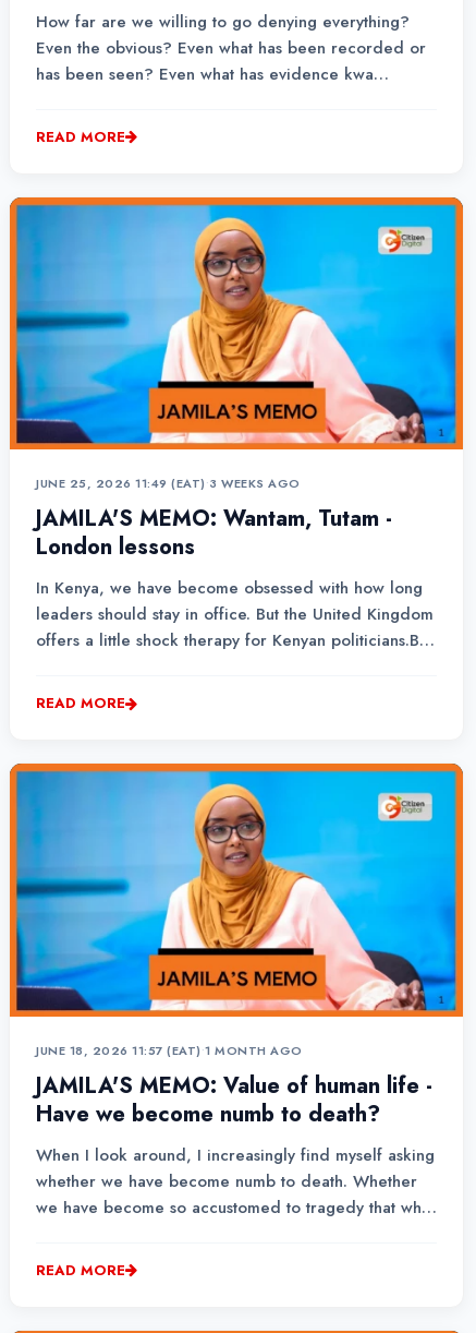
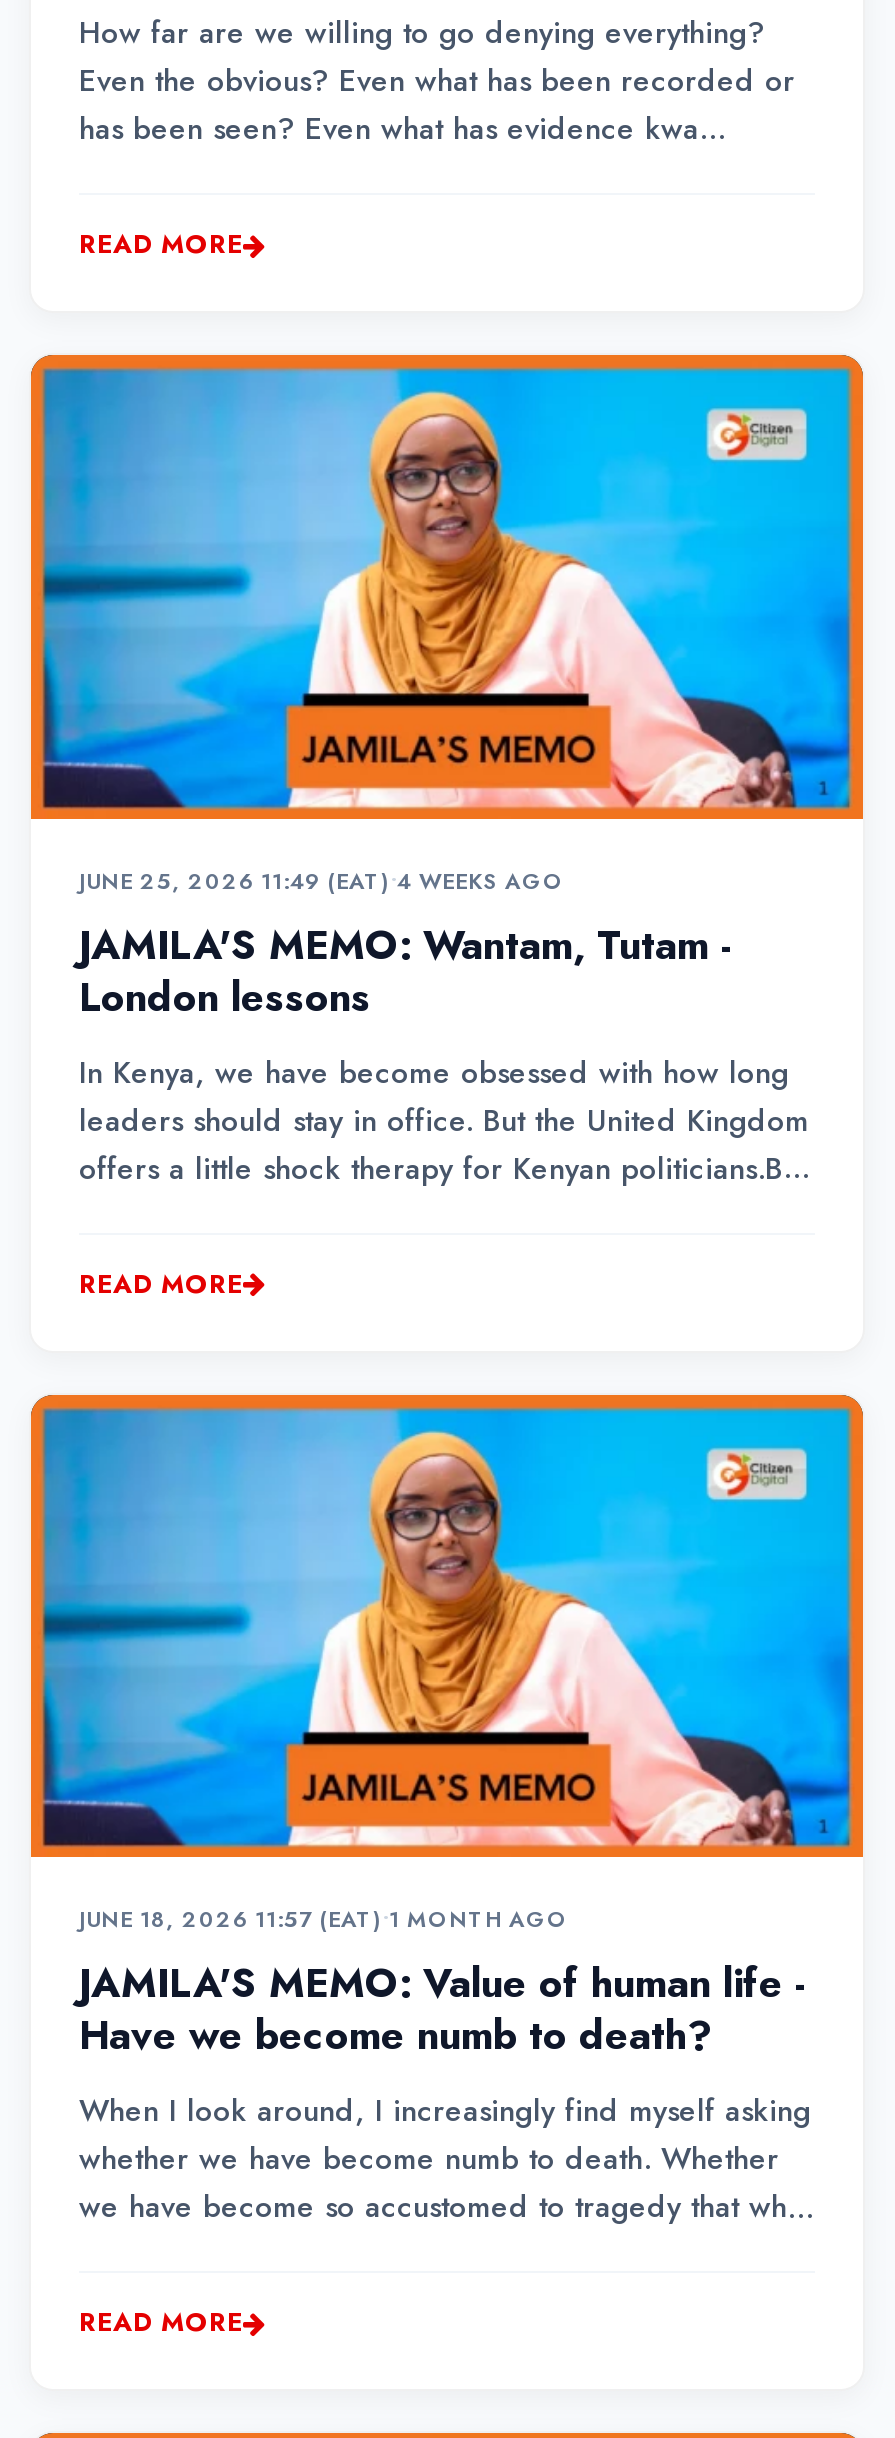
[36,475,300,492] JUNE 25, 2026 11:49 (EAT) • 3 WEEKS AGO -> [79,864,564,896] JUNE 25, 2026 11:49 (EAT) • 4 WEEKS AGO

